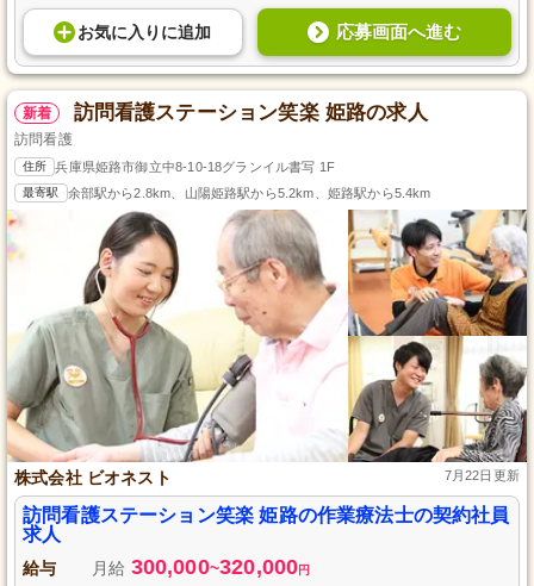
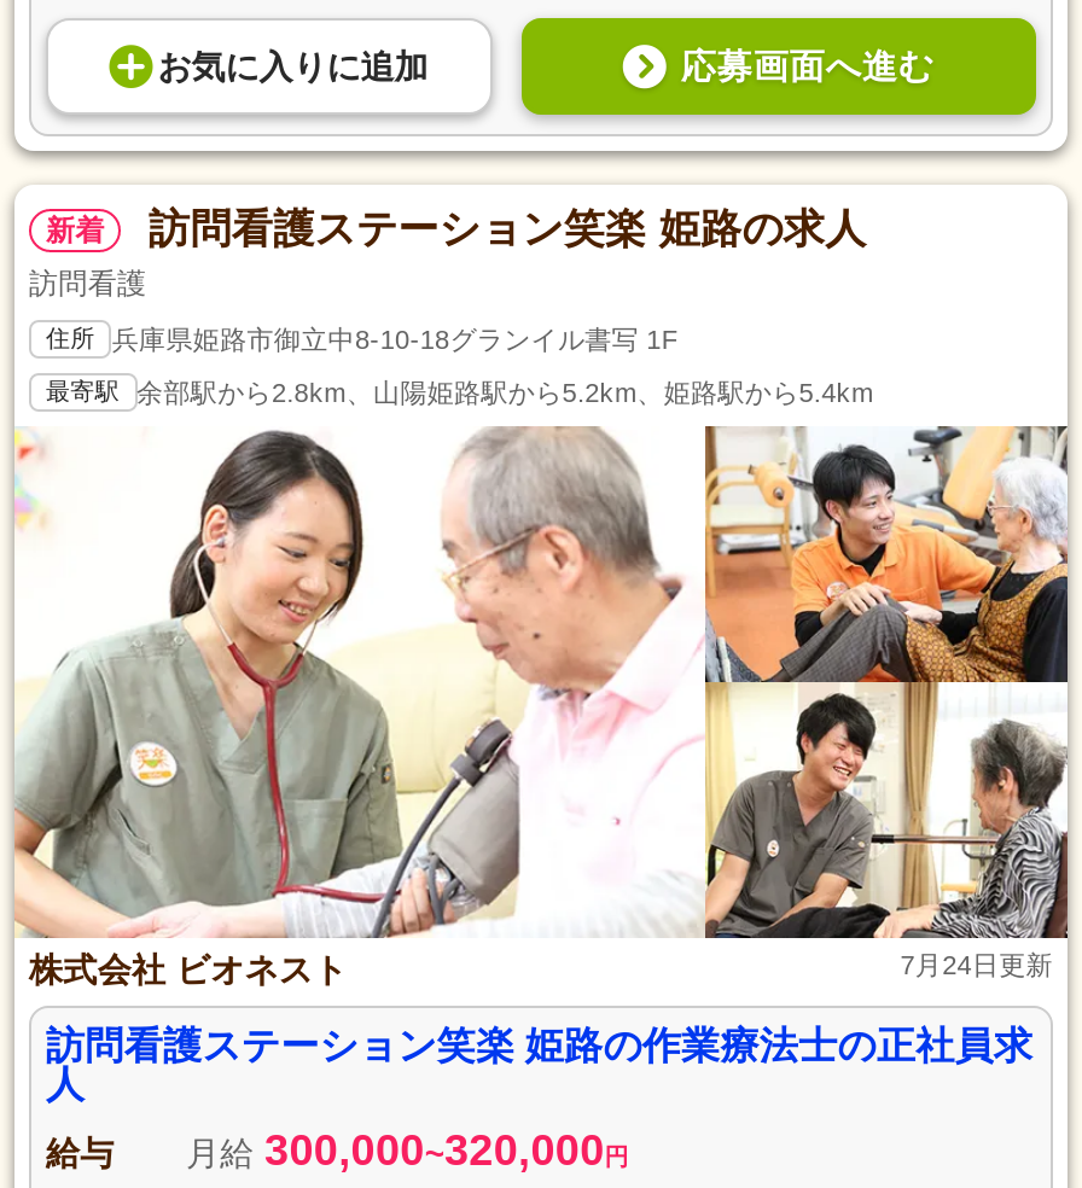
[444,468,520,482] 7月22日更新 -> [900,950,1053,979] 7月24日更新
[23,505,510,544] 訪問看護ステーション笑楽 姫路の作業療法士の契約社員 | 求人 -> [46,1025,1033,1104] 訪問看護ステーション笑楽 姫路の作業療法士の正社員求 | 人

